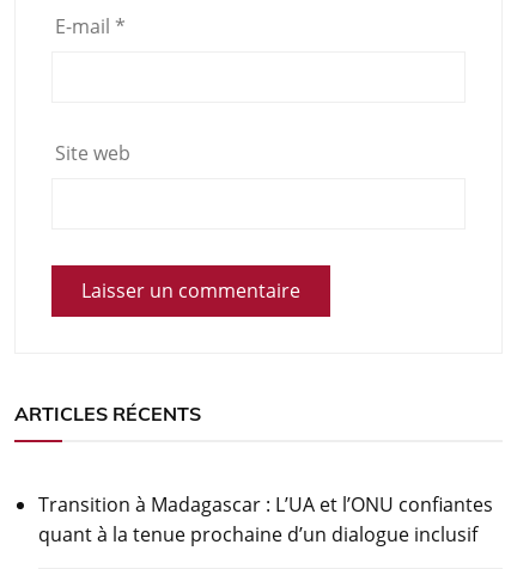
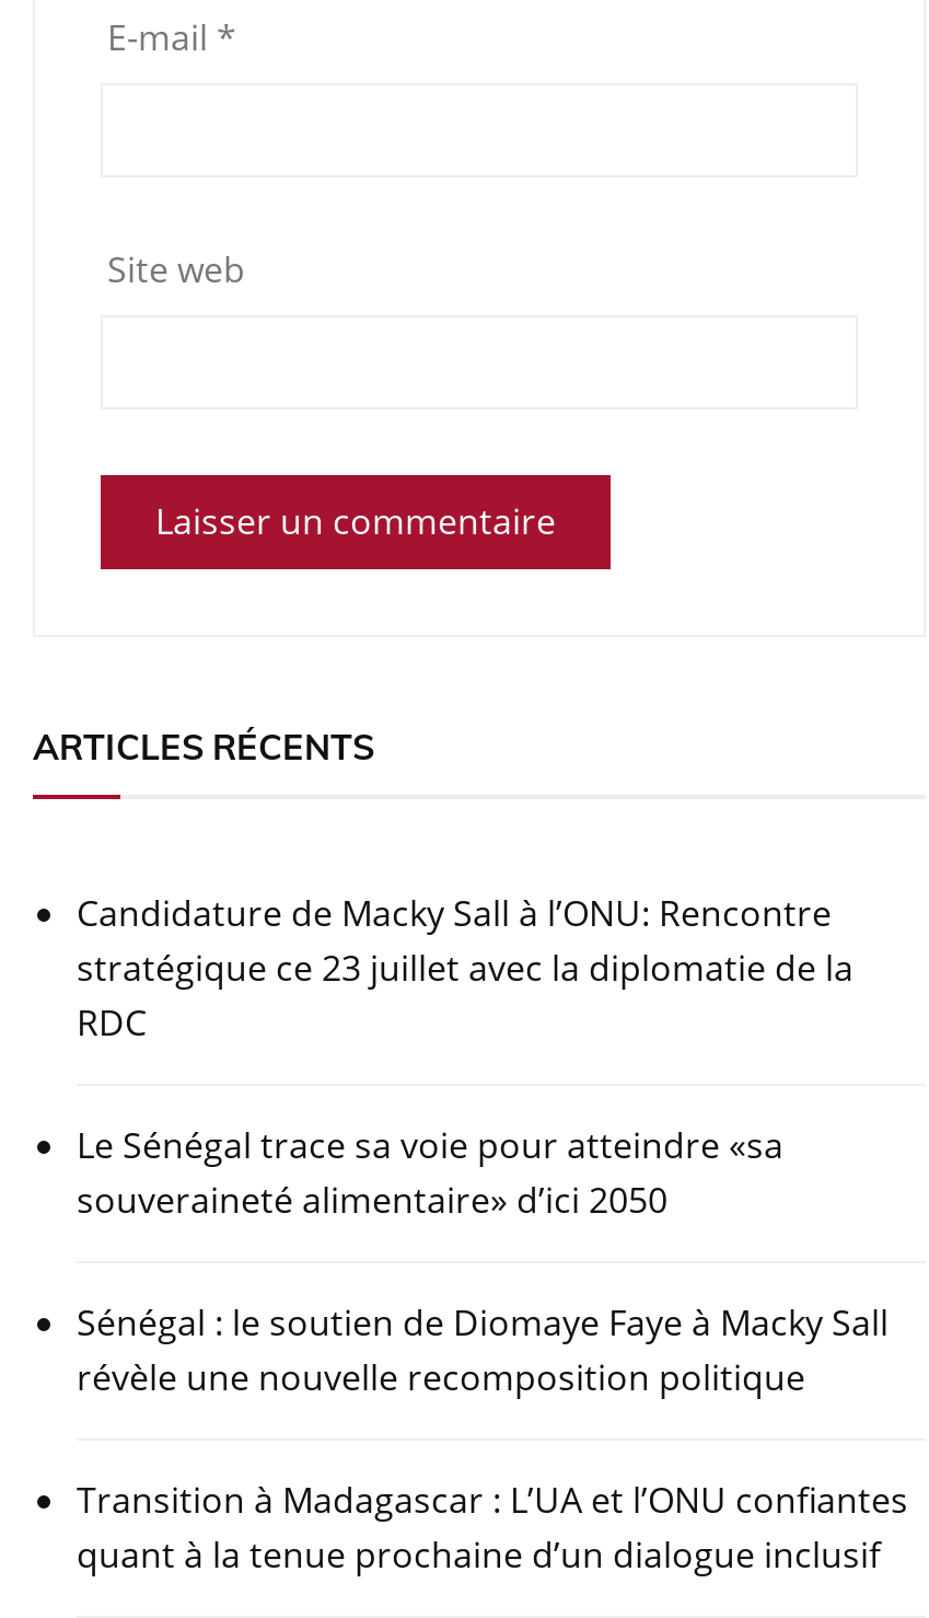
none -> [77,889,889,1402] Candidature de Macky Sall à l’ONU: Rencontre | stratégique ce 23 juillet avec la diplomatie de la | RDC | Le Sénégal trace sa voie pour atteindre «sa | souveraineté alimentaire» d’ici 2050 | Sénégal : le soutien de Diomaye Faye à Macky Sall | révèle une nouvelle recomposition politique

